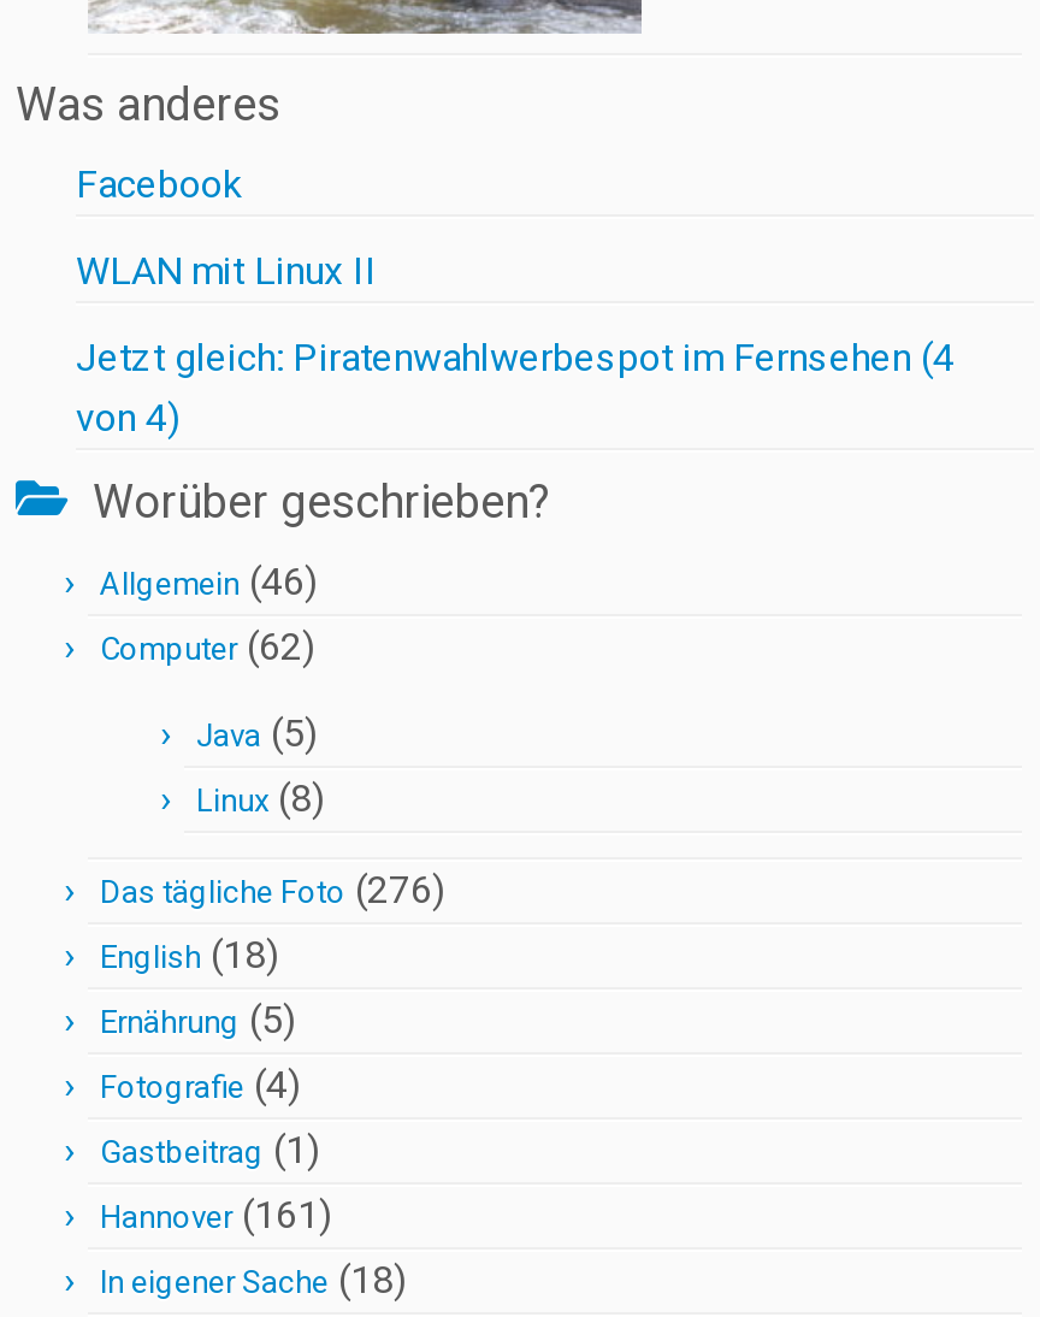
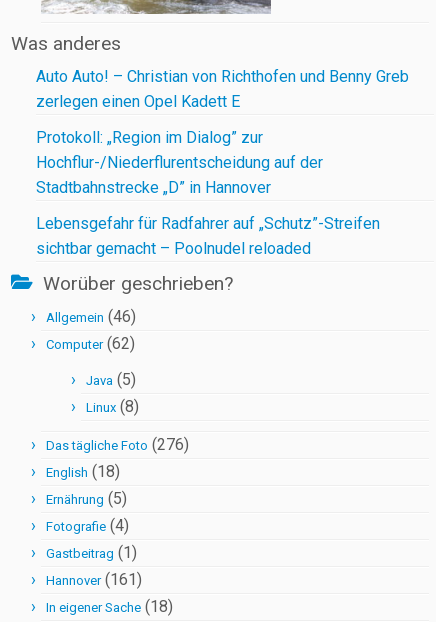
[76,161,242,207] Facebook -> [36,67,409,111] Auto Auto! – Christian von Richthofen und Benny Greb | zerlegen einen Opel Kadett E
[76,248,377,294] WLAN mit Linux II -> [36,128,323,197] Protokoll: „Region im Dialog” zur | Hochflur-/Niederflurentscheidung auf der | Stadtbahnstrecke „D” in Hannover
[76,335,955,441] Jetzt gleich: Piratenwahlwerbespot im Fernsehen (4 | von 4) -> [36,214,380,258] Lebensgefahr für Radfahrer auf „Schutz”-Streifen | sichtbar gemacht – Poolnudel reloaded

